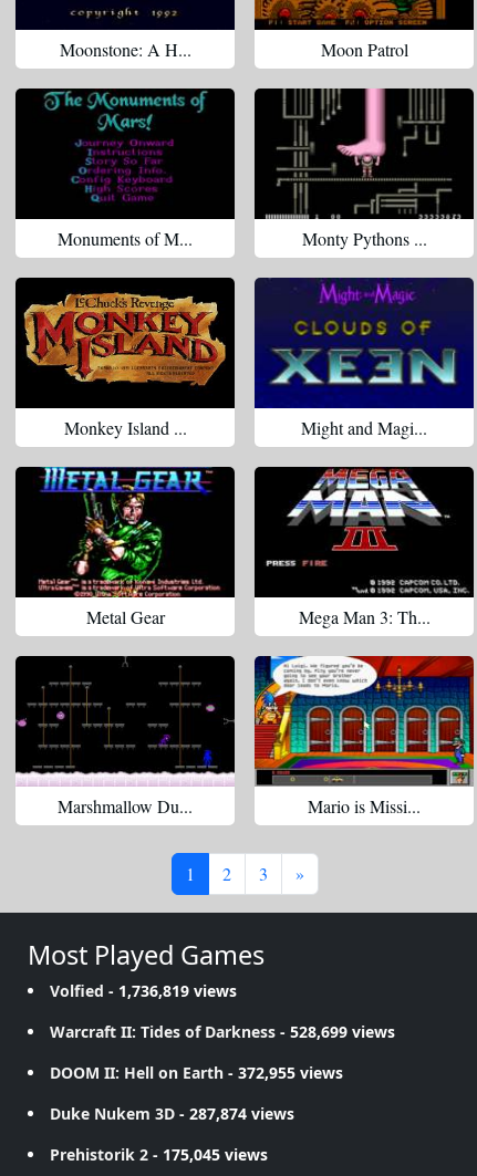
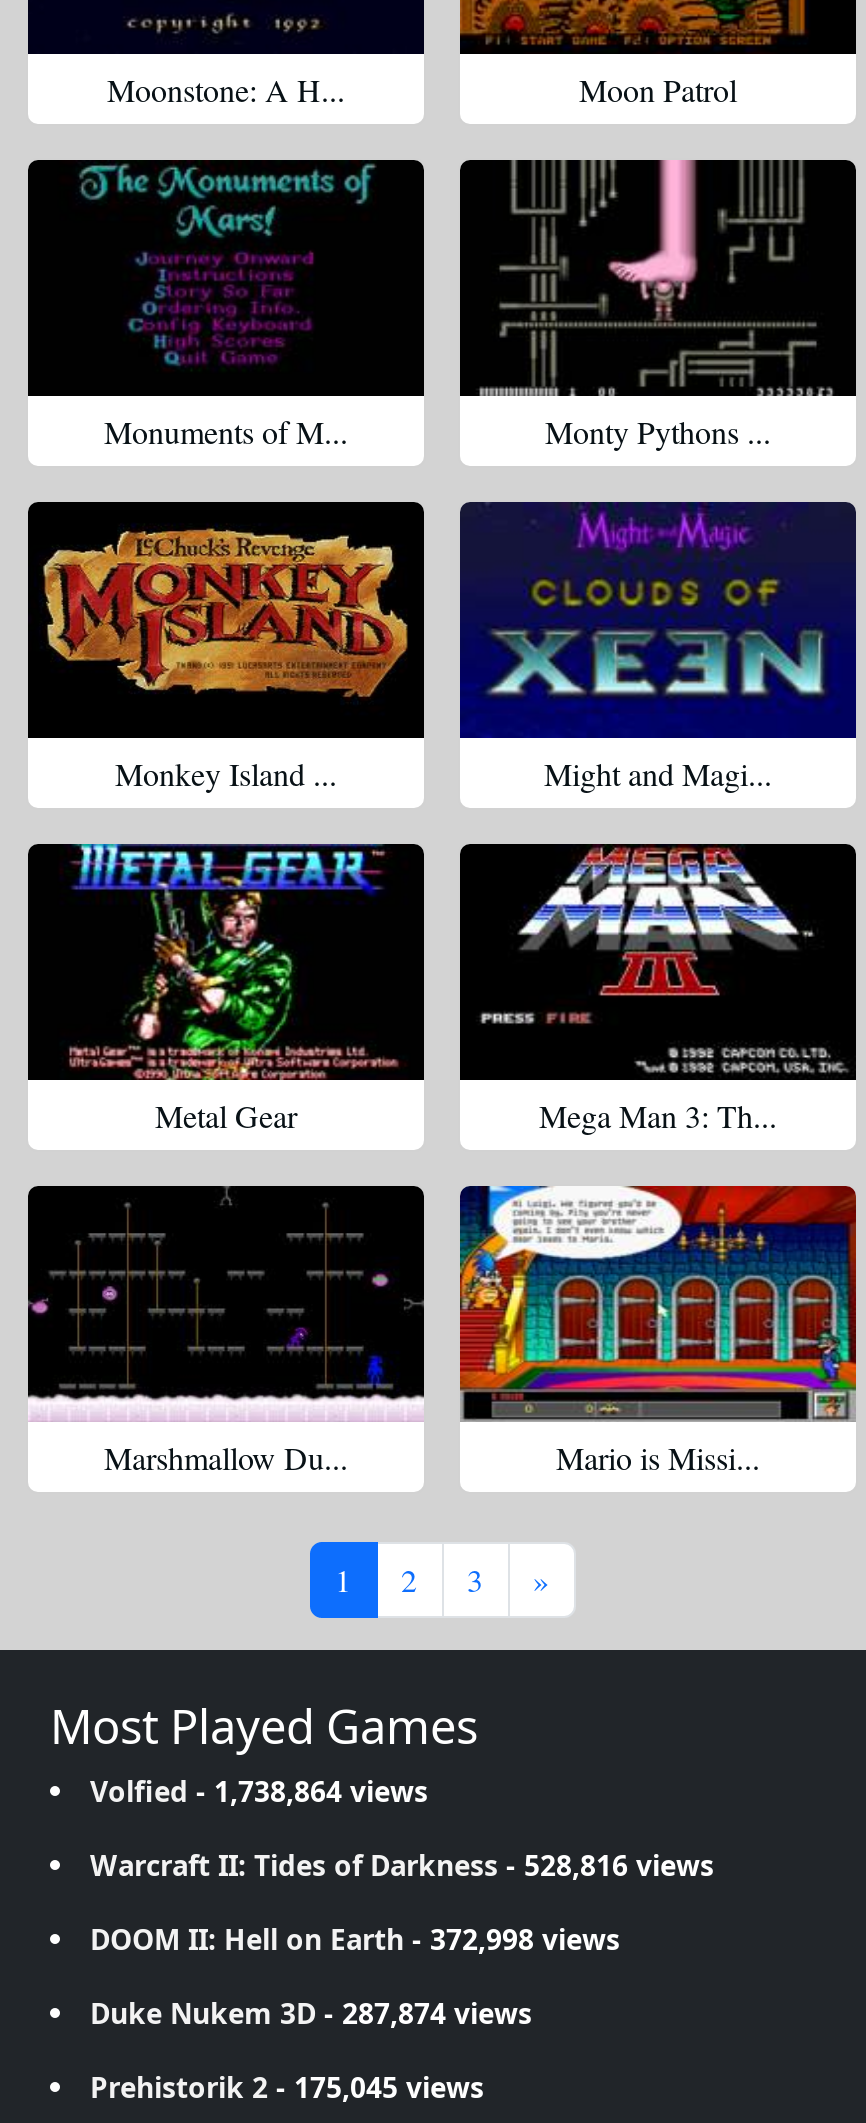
[50,980,237,1001] Volfied - 1,736,819 views -> [90,1772,428,1810] Volfied - 1,738,864 views
[50,1021,395,1042] Warcraft II: Tides of Darkness - 528,699 views -> [90,1846,714,1884] Warcraft II: Tides of Darkness - 528,816 views
[50,1062,343,1083] DOOM II: Hell on Earth - 372,955 views -> [90,1920,620,1958] DOOM II: Hell on Earth - 372,998 views

